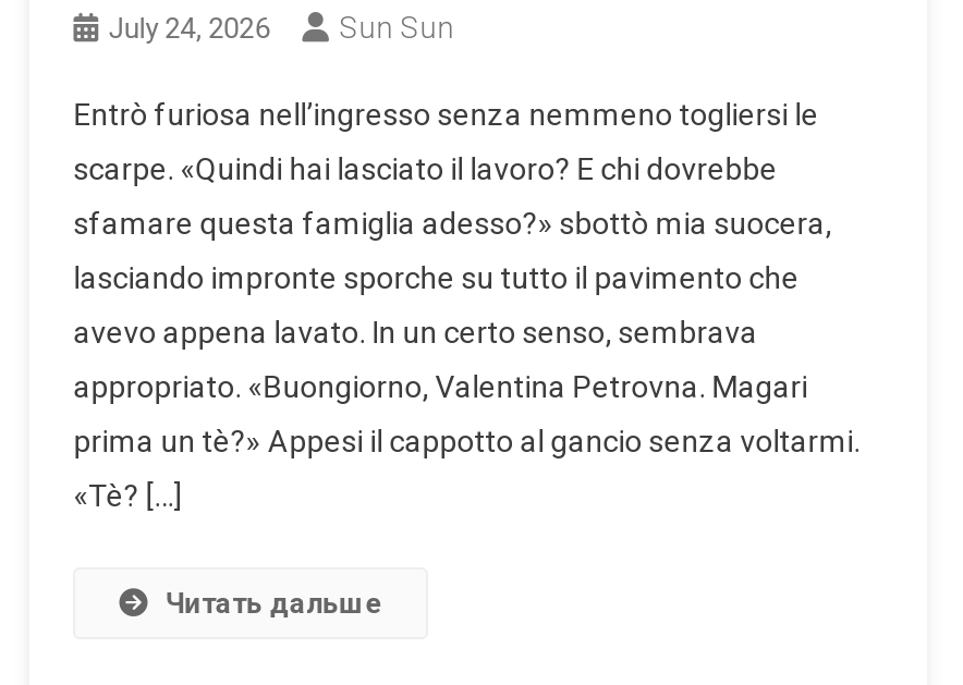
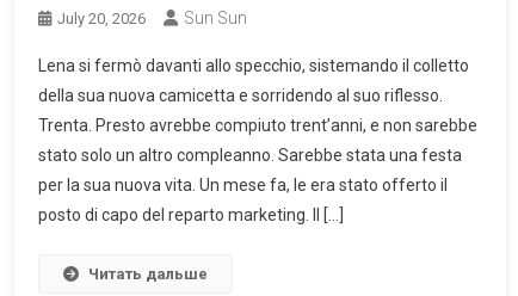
[109,12,270,44] July 24, 2026 -> [58,9,146,27] July 20, 2026
[74,97,860,513] Entrò furiosa nell’ingresso senza nemmeno togliersi le | scarpe. «Quindi hai lasciato il lavoro? E chi dovrebbe | sfamare questa famiglia adesso?» sbottò mia suocera, | lasciando impronte sporche su tutto il pavimento che | avevo appena lavato. In un certo senso, sembrava | appropriato. «Buongiorno, Valentina Petrovna. Magari | prima un tè?» Appesi il cappotto al gancio senza voltarmi. | «Tè? […] -> [39,56,478,224] Lena si fermò davanti allo specchio, sistemando il colletto | della sua nuova camicetta e sorridendo al suo riflesso. | Trenta. Presto avrebbe compiuto trent’anni, e non sarebbe | stato solo un altro compleanno. Sarebbe stata una festa | per la sua nuova vita. Un mese fa, le era stato offerto il | posto di capo del reparto marketing. Il […]

